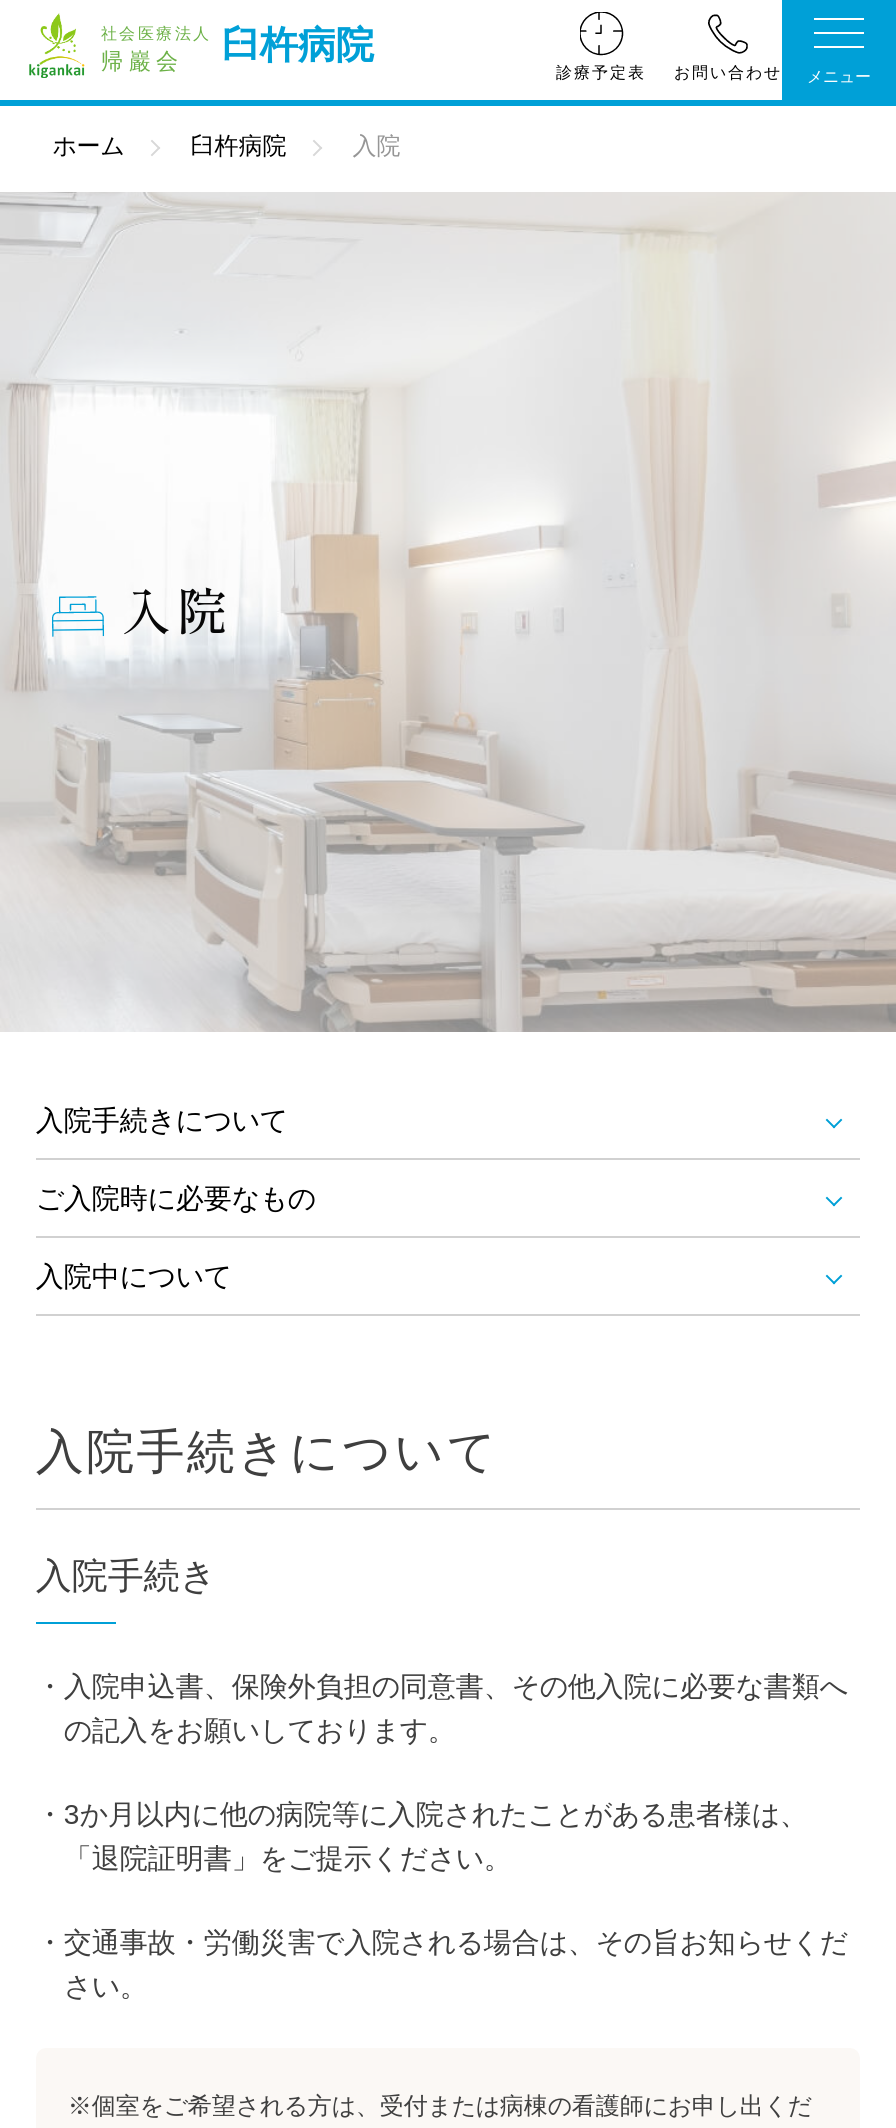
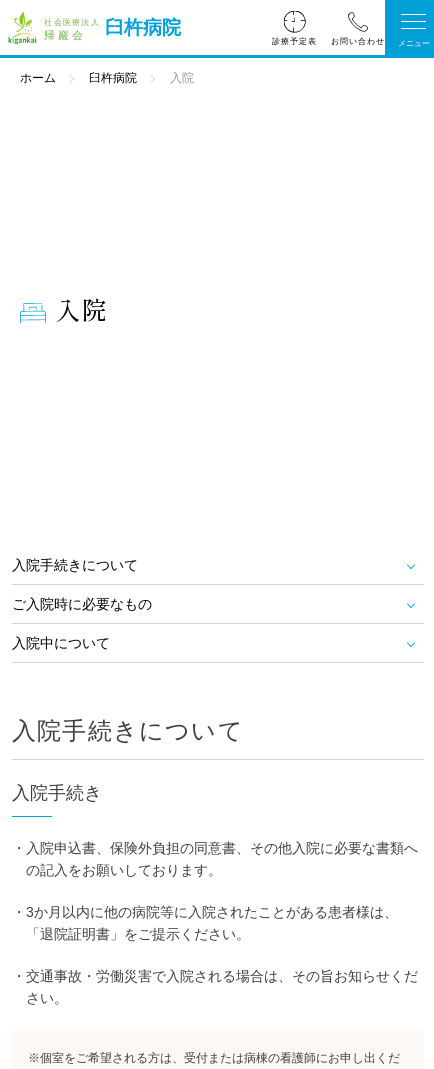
[6,190,890,1034] [image] -> none

